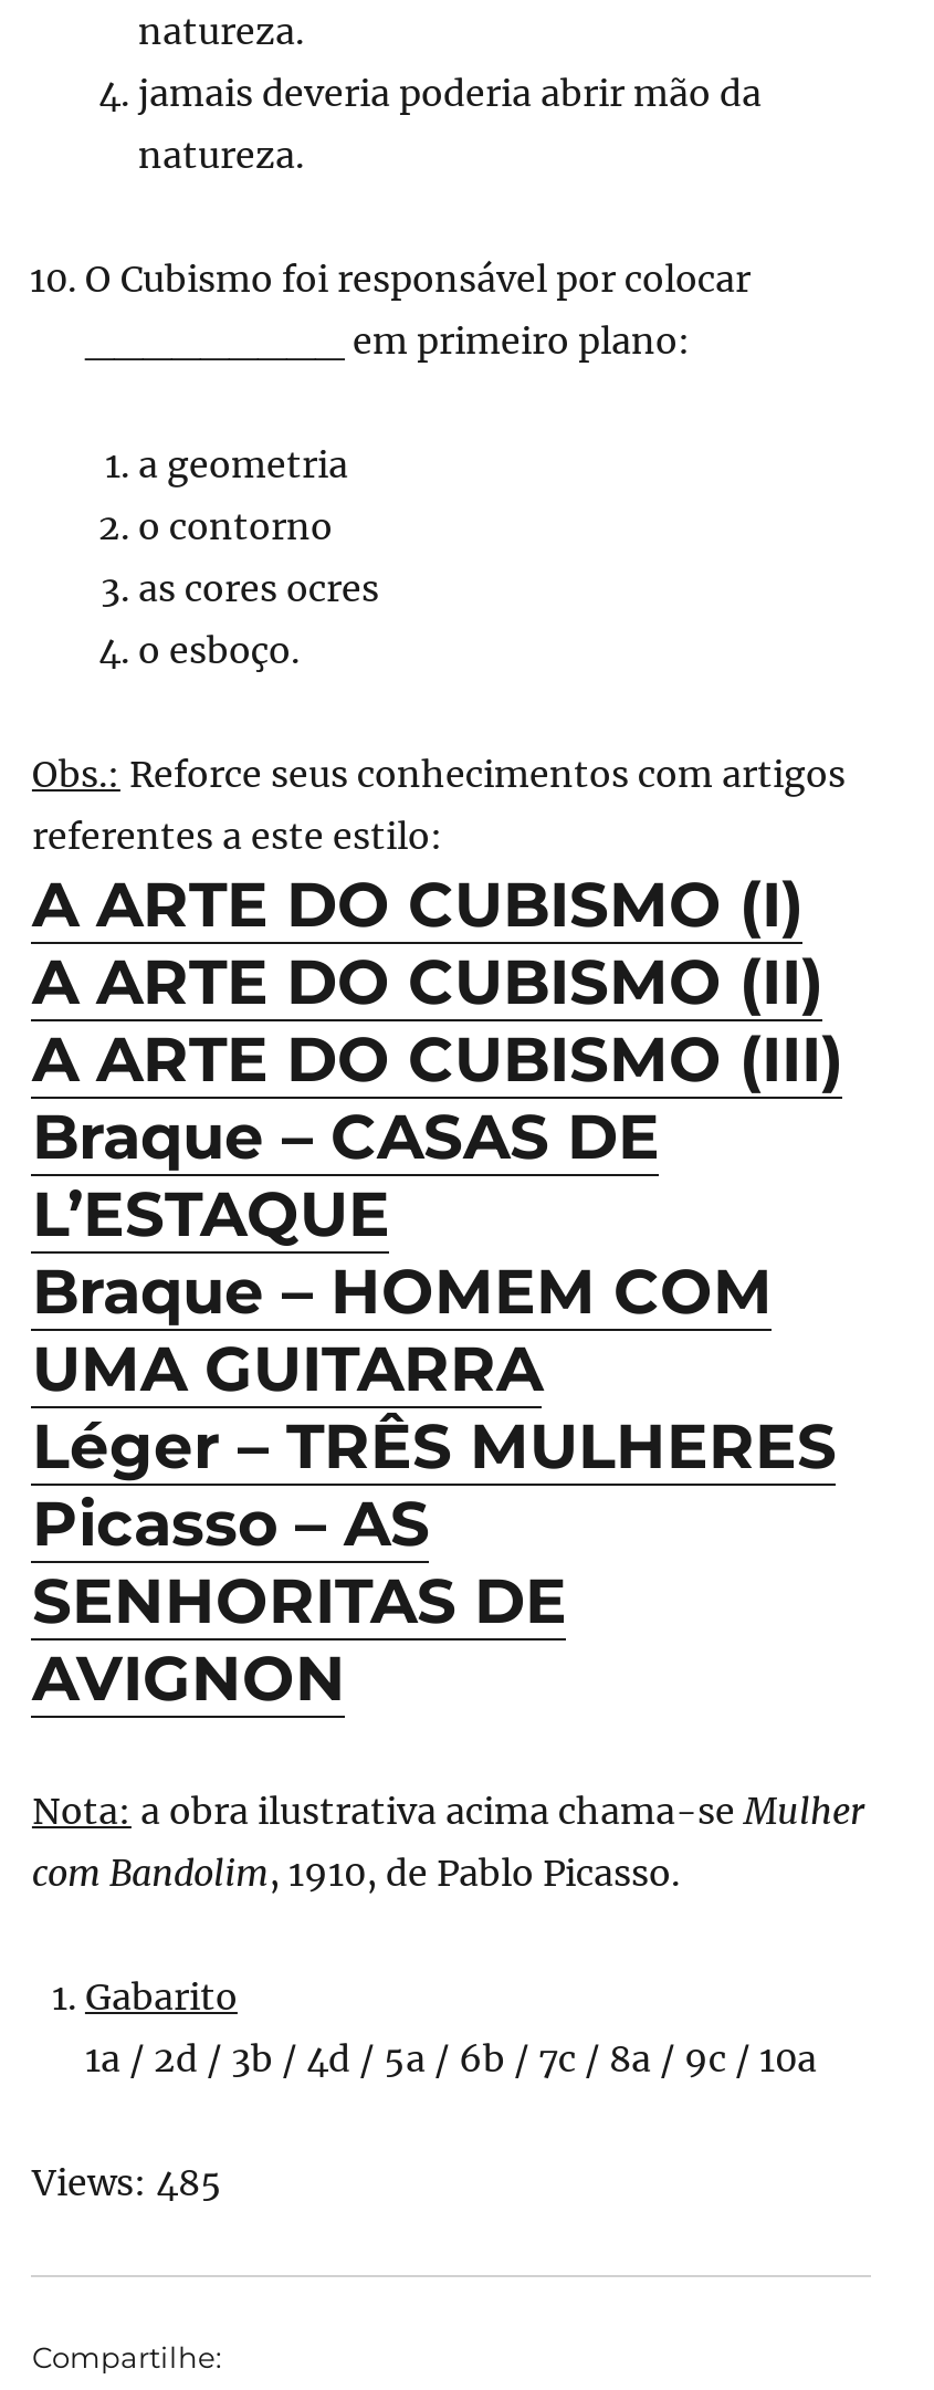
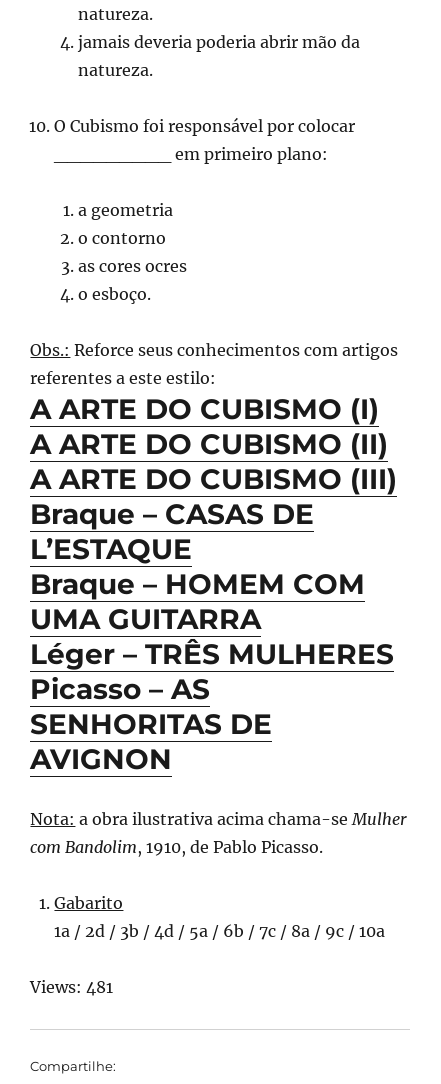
[32,2161,222,2205] Views: 485 -> [30,977,113,997] Views: 481

